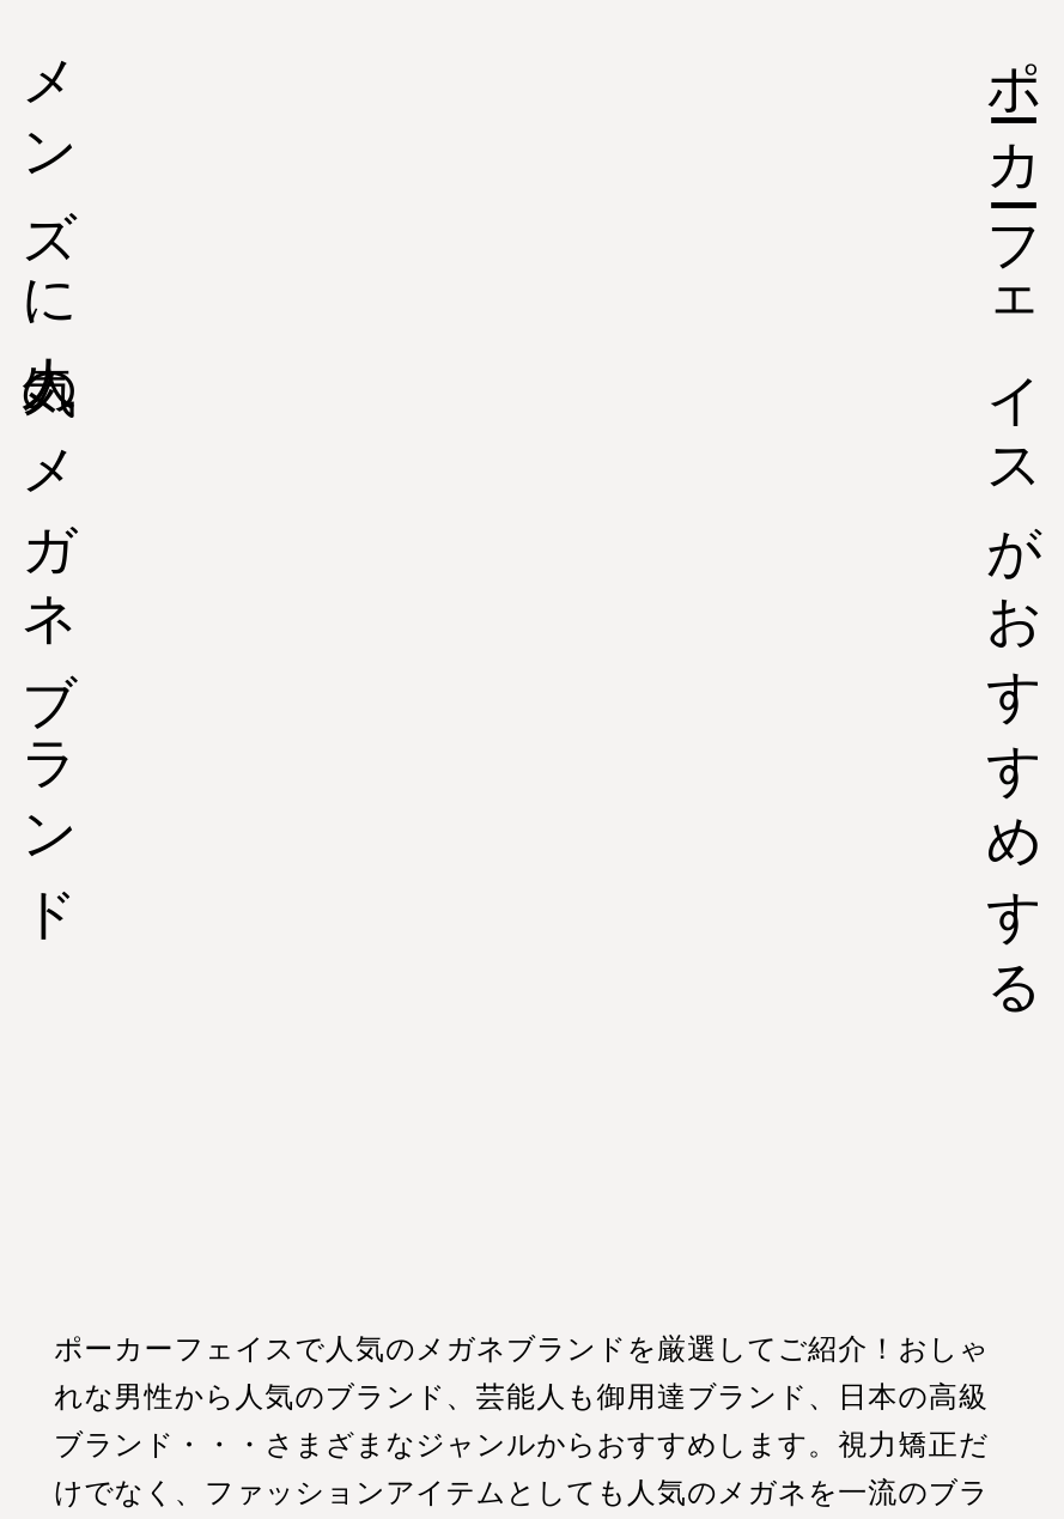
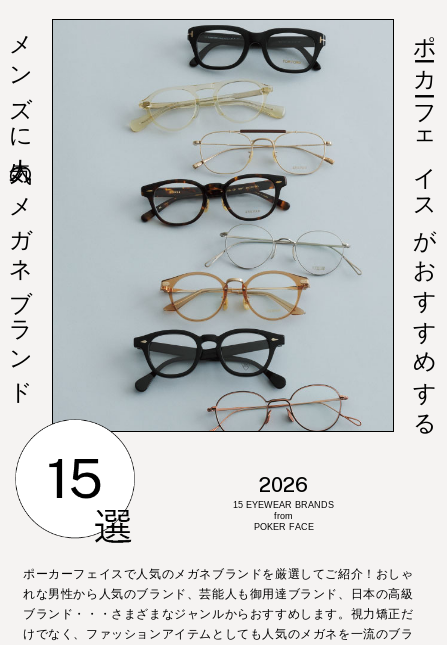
none -> [14,18,395,544] [image] | 2026 | 15 EYEWEAR BRANDS | from | POKER FACE

